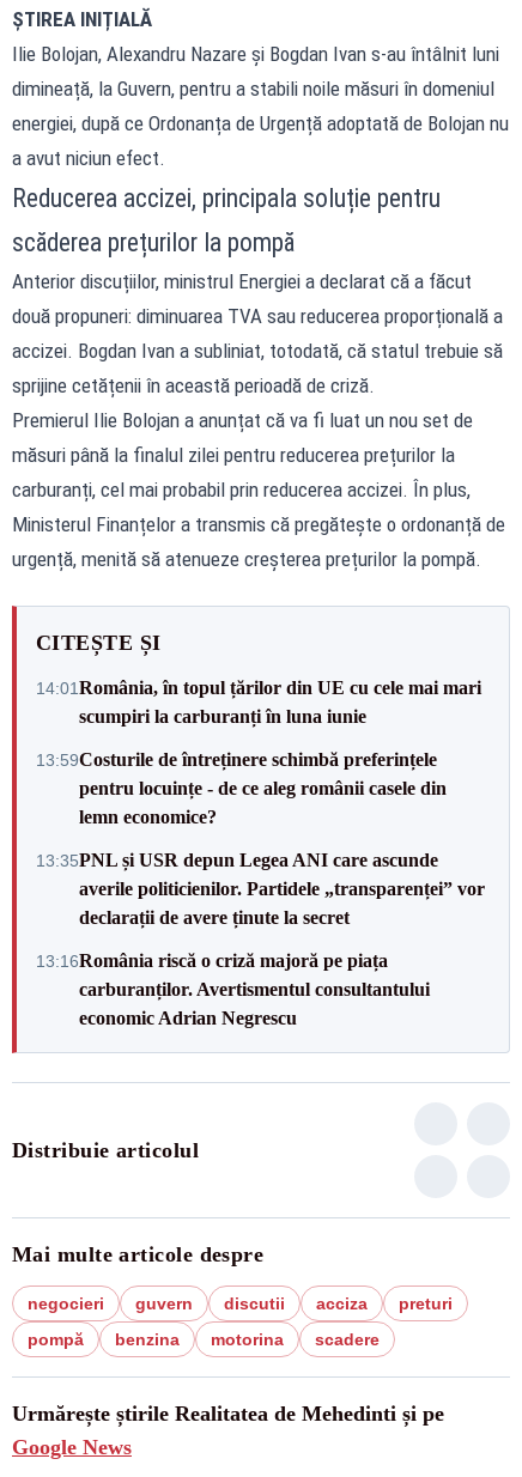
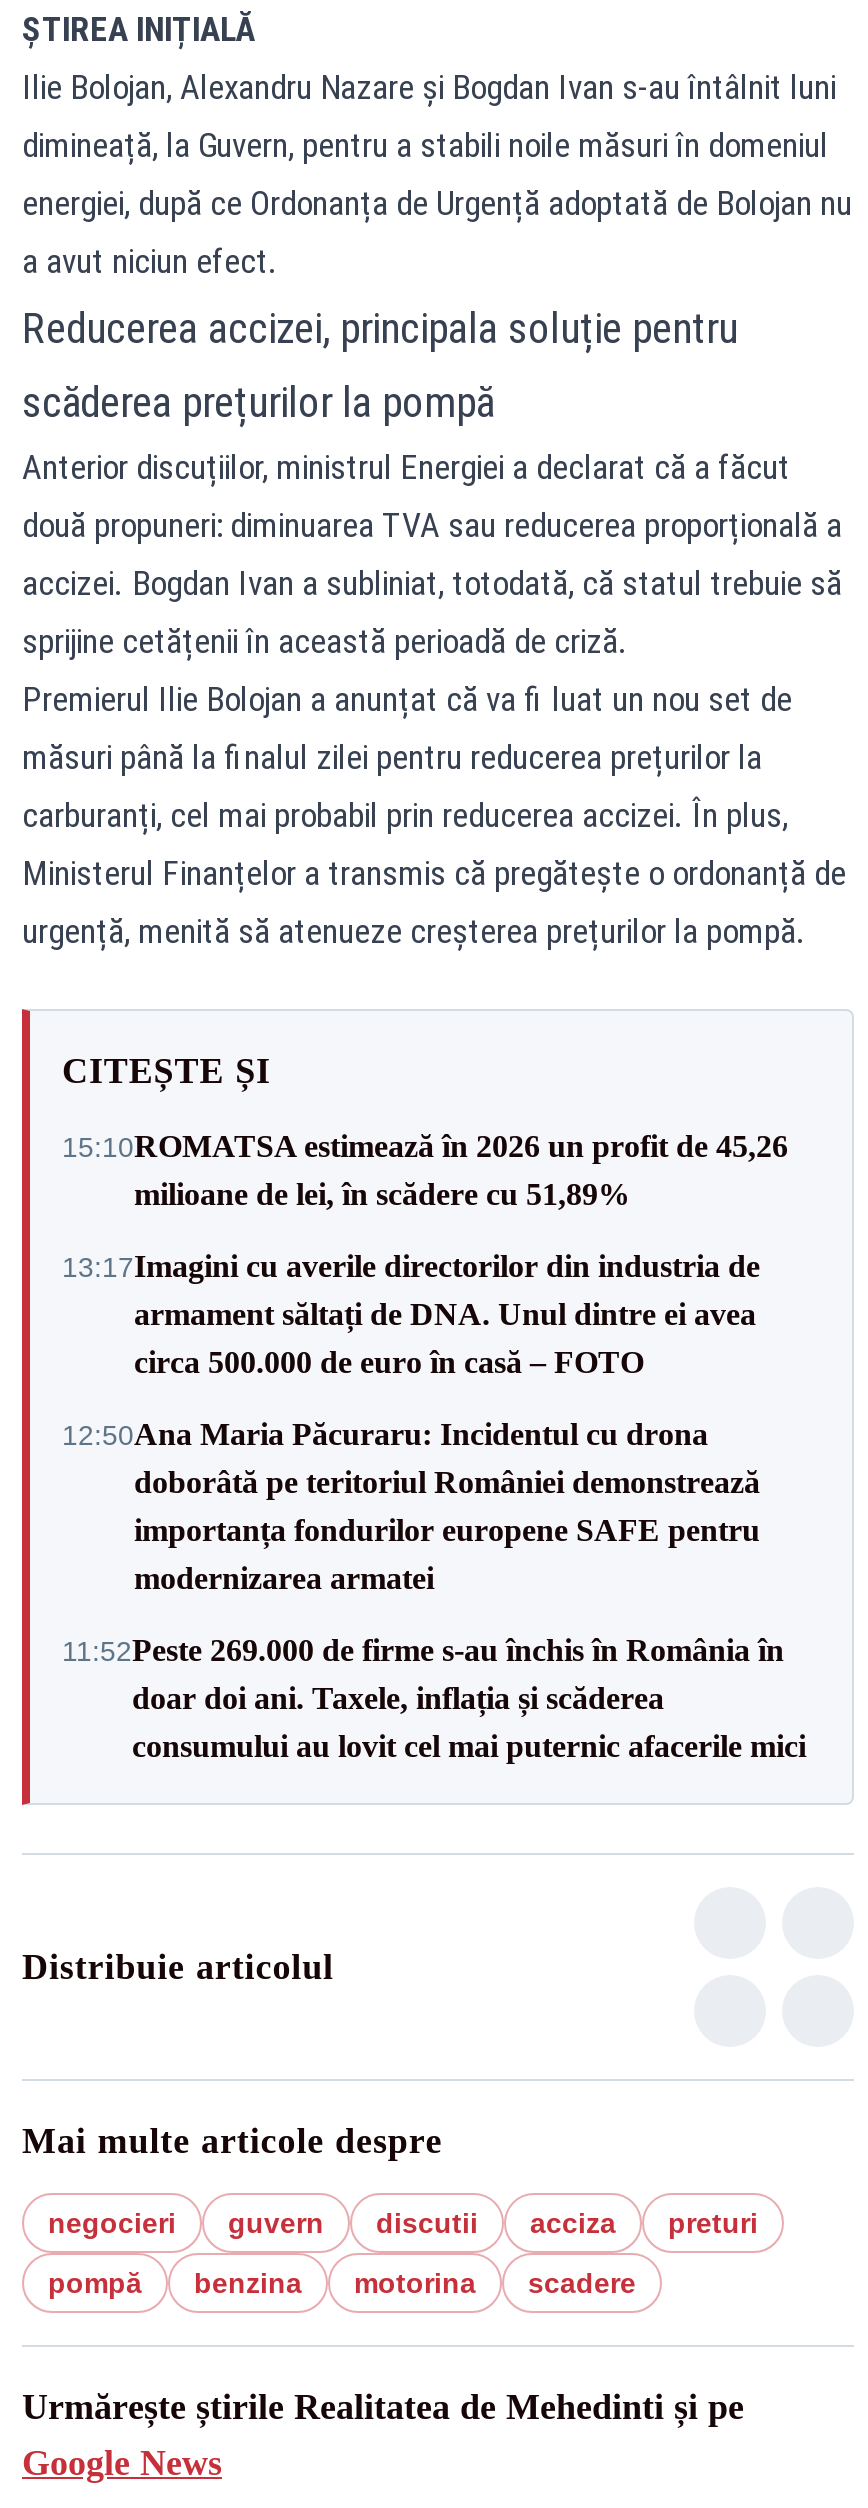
[36,677,481,726] 14:01România, în topul țărilor din UE cu cele mai mari | scumpiri la carburanți în luna iunie -> [62,1129,788,1211] 15:10ROMATSA estimează în 2026 un profit de 45,26 | milioane de lei, în scădere cu 51,89%
[36,749,447,826] 13:59Costurile de întreținere schimbă preferințele | pentru locuințe - de ce aleg românii casele din | lemn economice? -> [62,1249,760,1379] 13:17Imagini cu averile directorilor din industria de | armament săltați de DNA. Unul dintre ei avea | circa 500.000 de euro în casă – FOTO
[36,849,485,927] 13:35PNL și USR depun Legea ANI care ascunde | averile politicienilor. Partidele „transparenței” vor | declarații de avere ținute la secret -> [62,1417,760,1595] 12:50Ana Maria Păcuraru: Incidentul cu drona | doborâtă pe teritoriul României demonstrează | importanța fondurilor europene SAFE pentru | modernizarea armatei
[36,950,430,1028] 13:16România riscă o criză majoră pe piața | carburanților. Avertismentul consultantului | economic Adrian Negrescu -> [62,1633,806,1763] 11:52Peste 269.000 de firme s-au închis în România în | doar doi ani. Taxele, inflația și scăderea | consumului au lovit cel mai puternic afacerile mici

